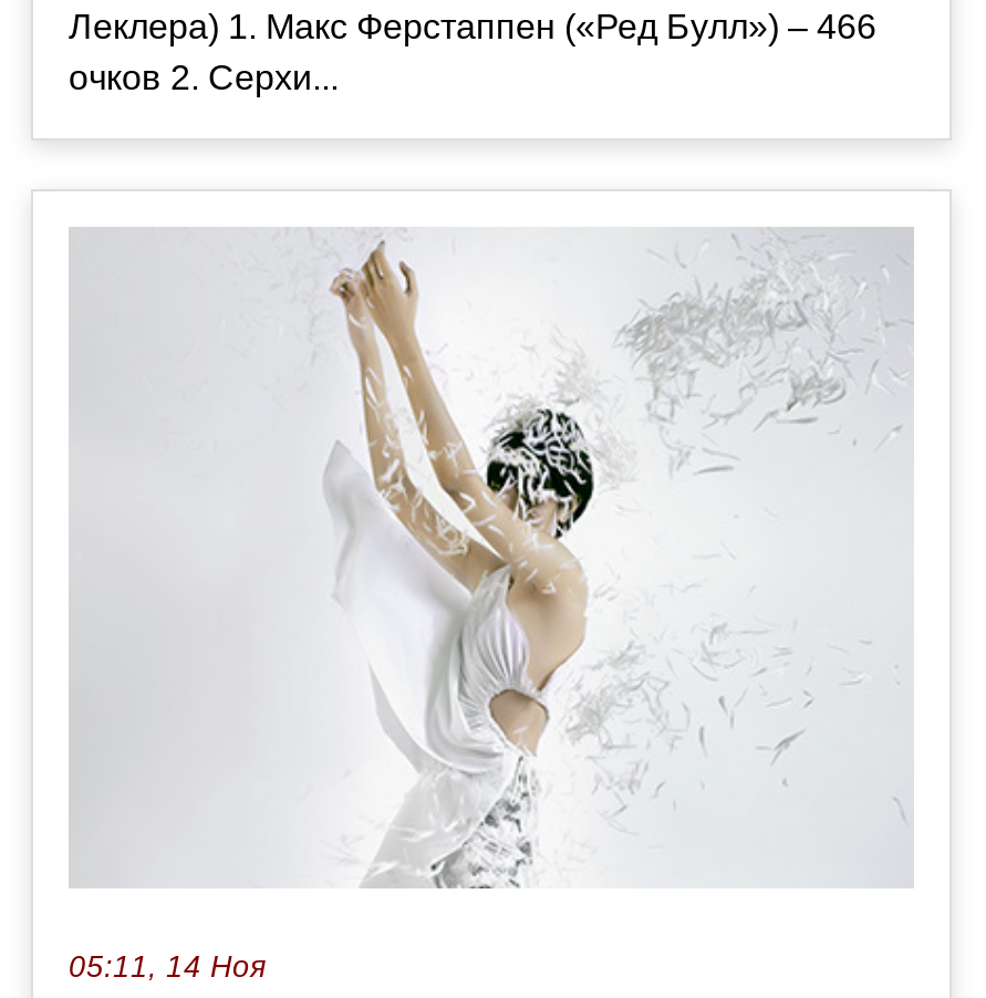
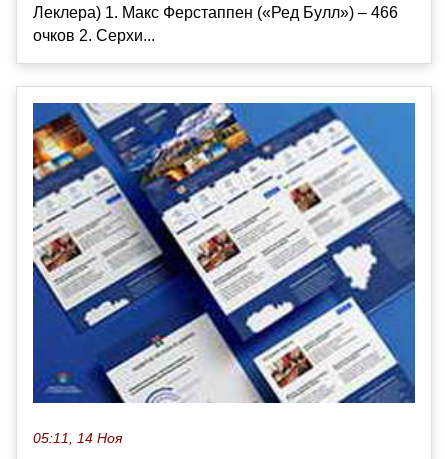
[69,226,914,890] [image] -> [32,102,416,404] [image]

